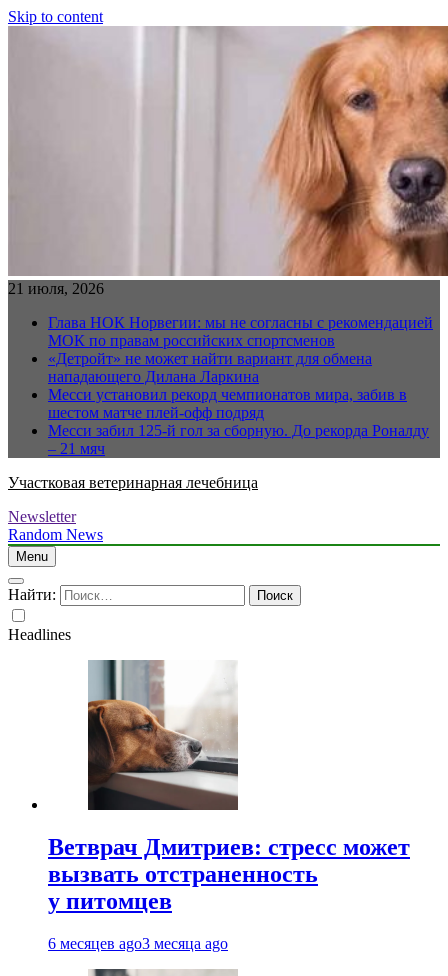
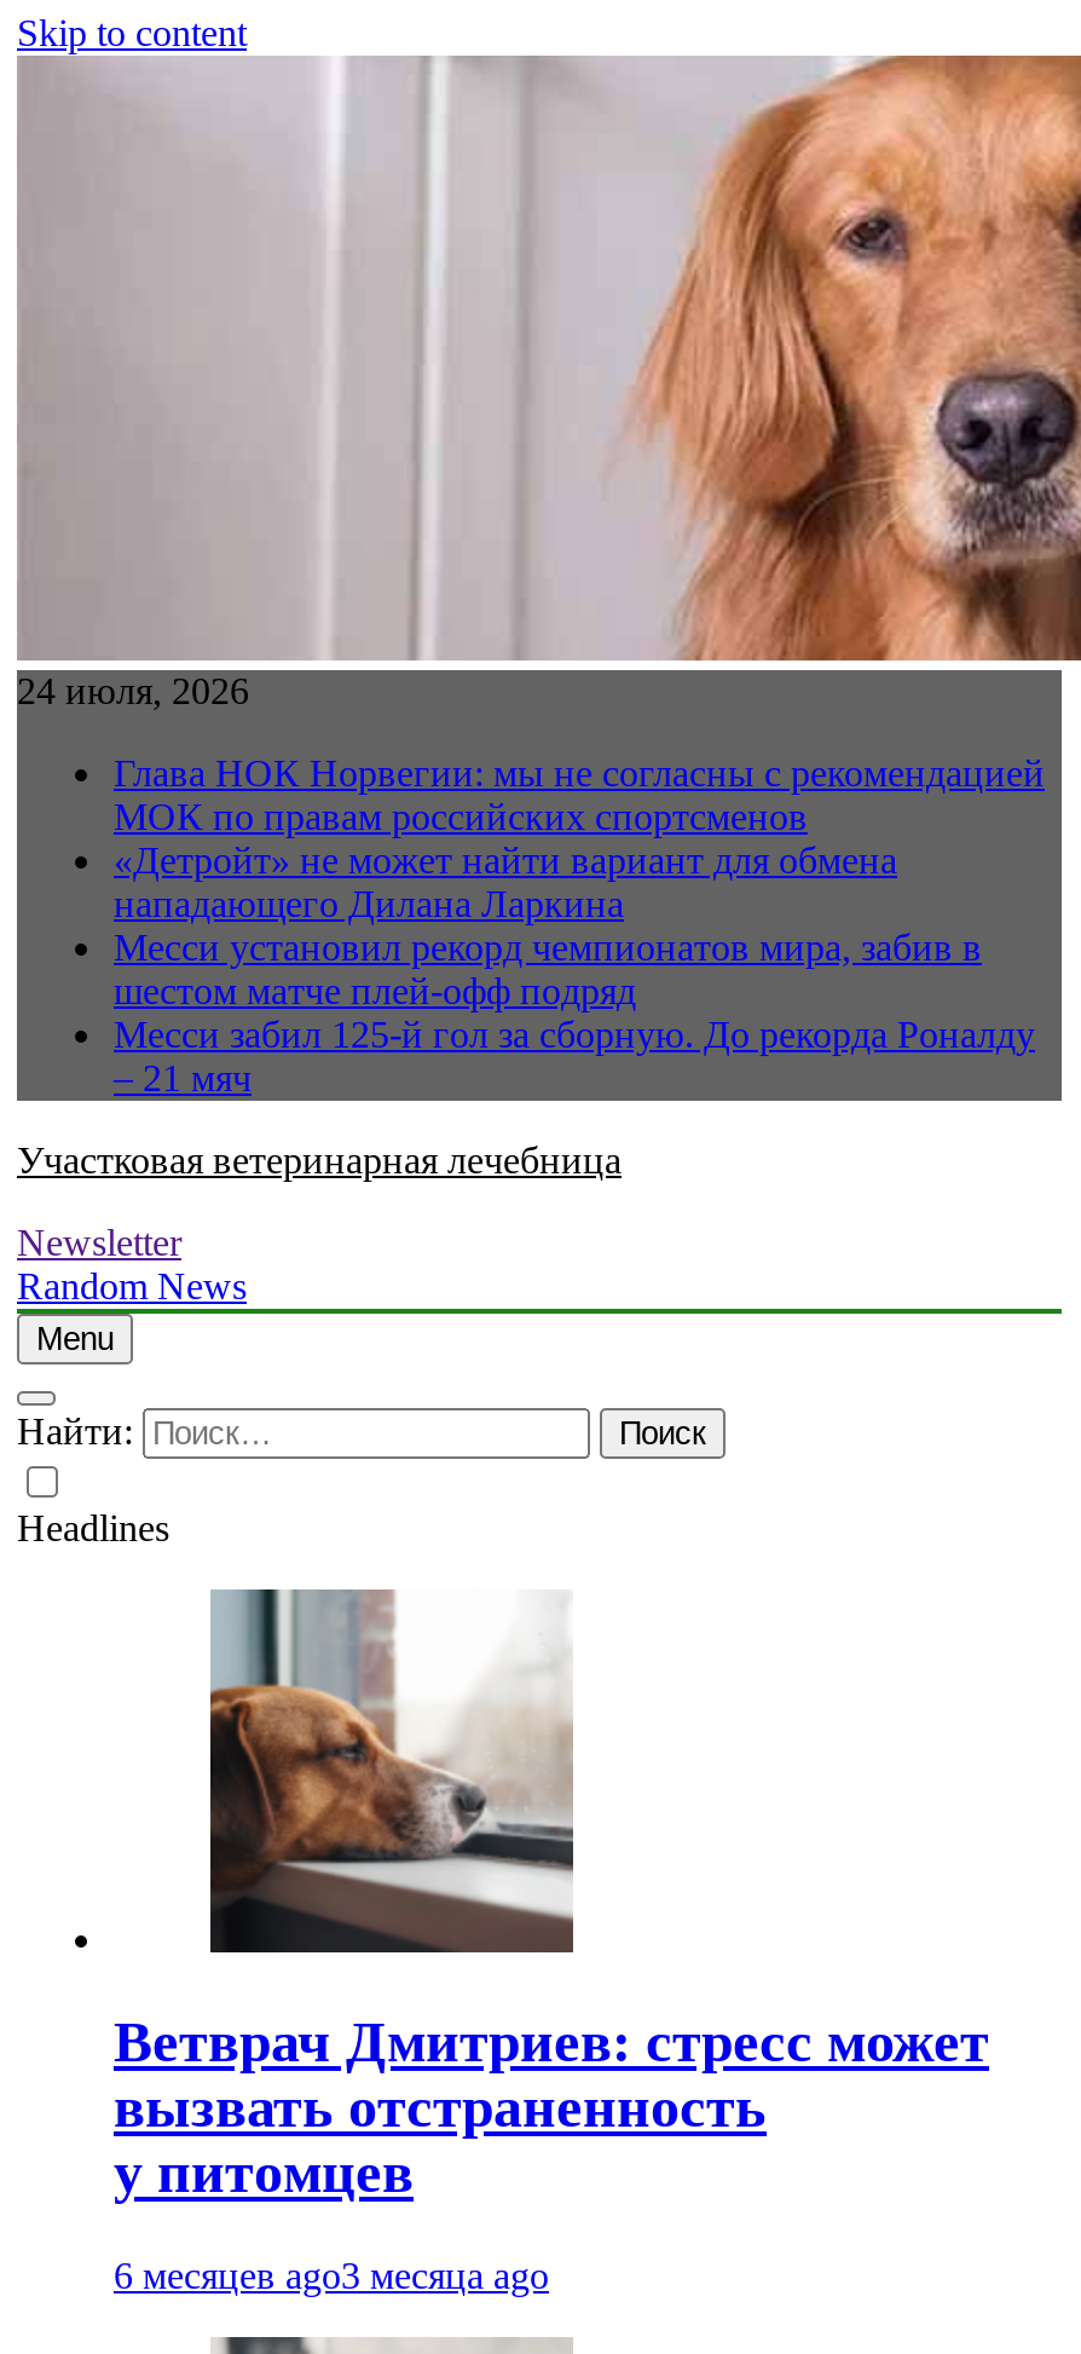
[8,280,104,297] 21 июля, 2026 -> [17,670,249,711] 24 июля, 2026

